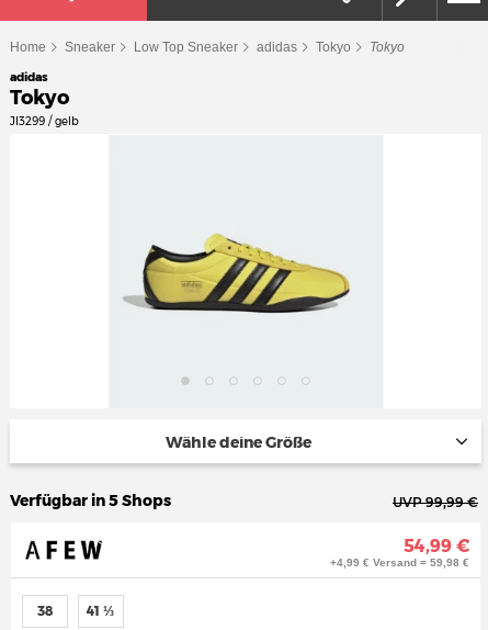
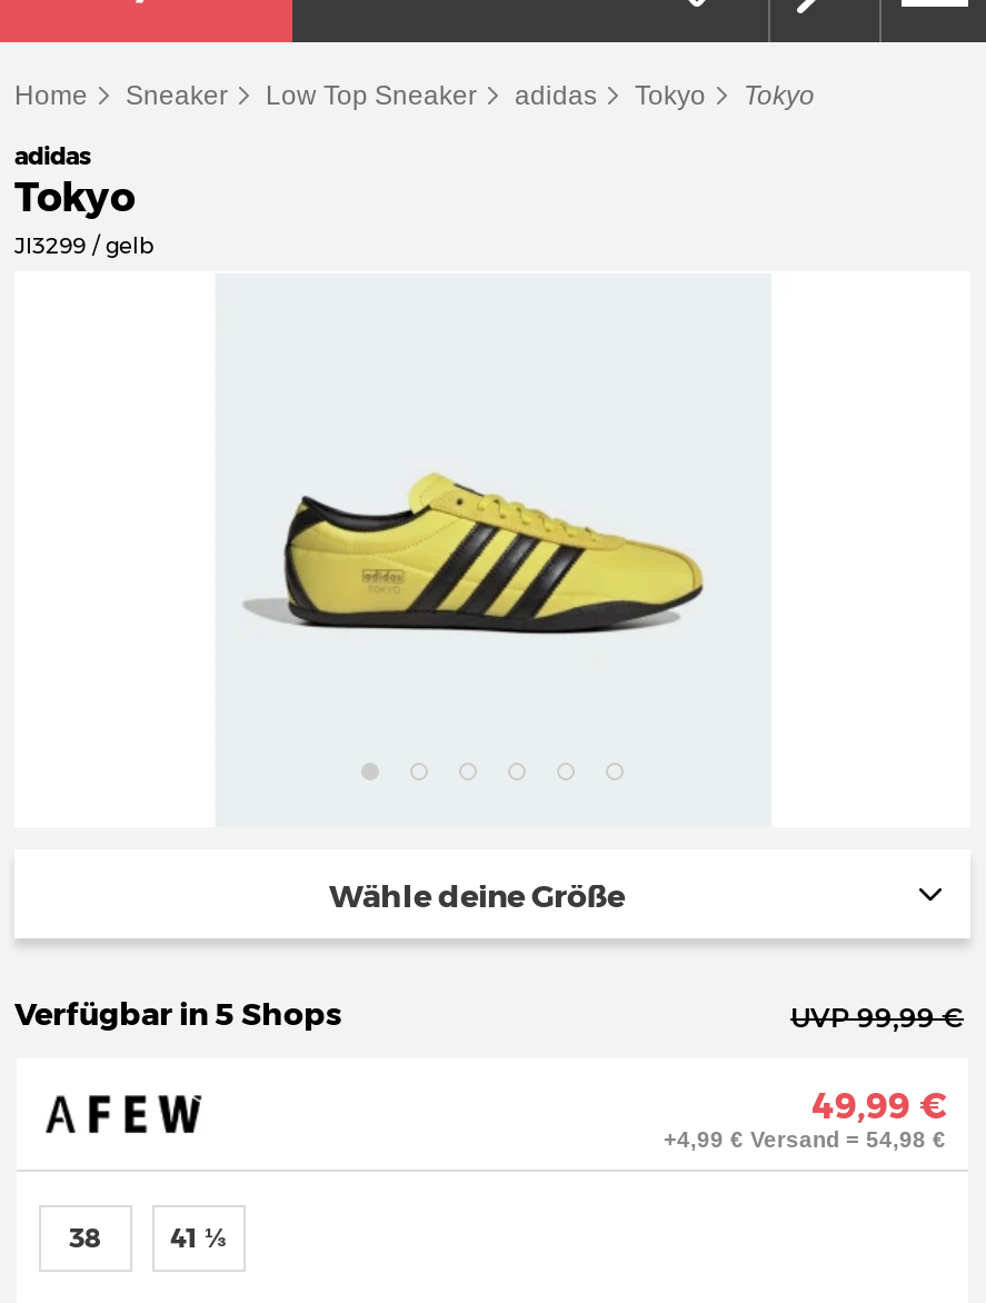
[404,536,469,556] 54,99 € -> [813,1085,946,1127] 49,99 €
[330,556,469,569] +4,99 € Versand = 59,98 € -> [664,1127,946,1152] +4,99 € Versand = 54,98 €

